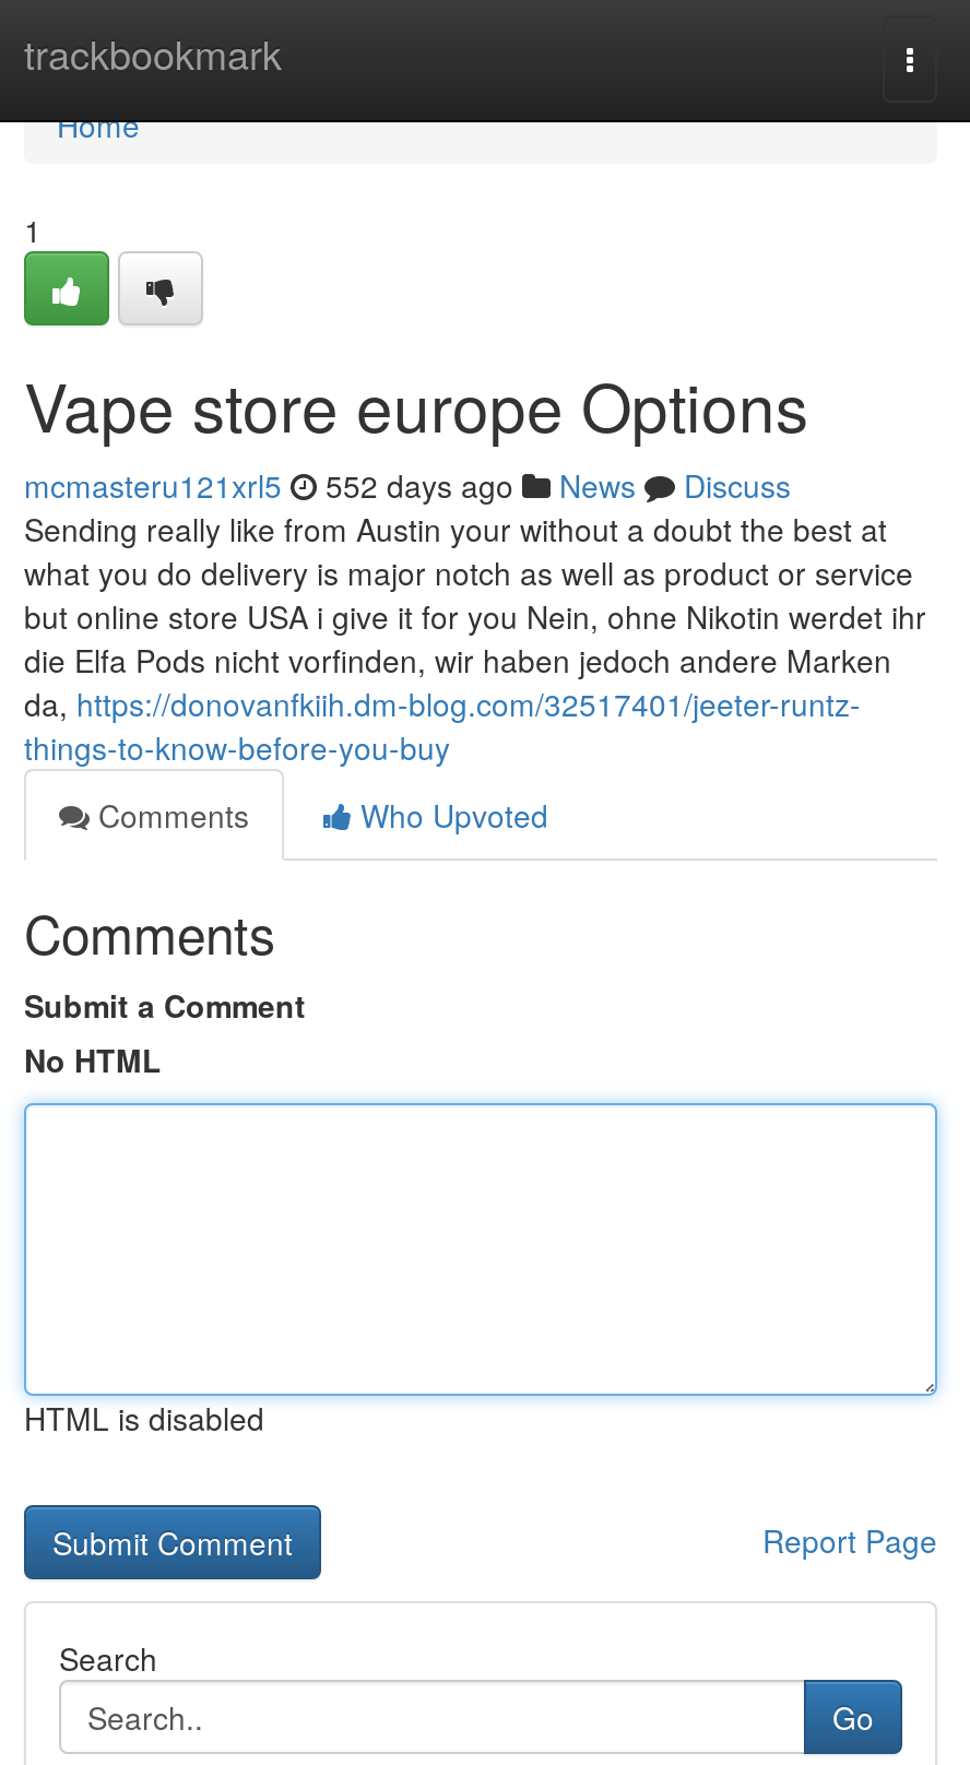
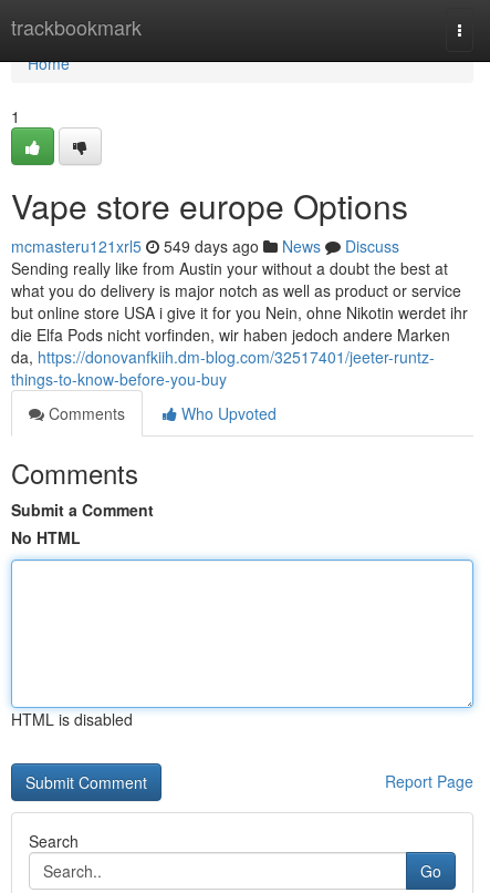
[24,463,791,507] mcmasteru121xrl5 552 days ago News Discuss -> [11,235,399,257] mcmasteru121xrl5 549 days ago News Discuss

